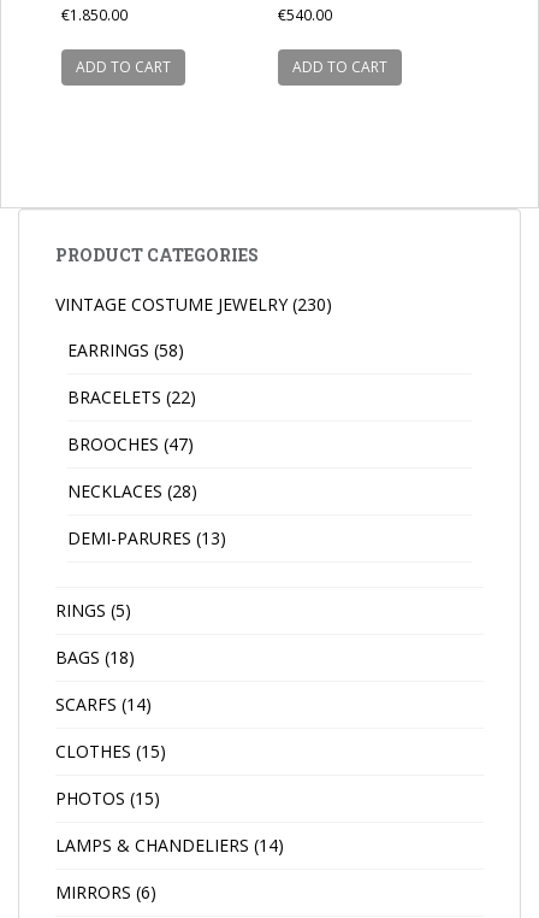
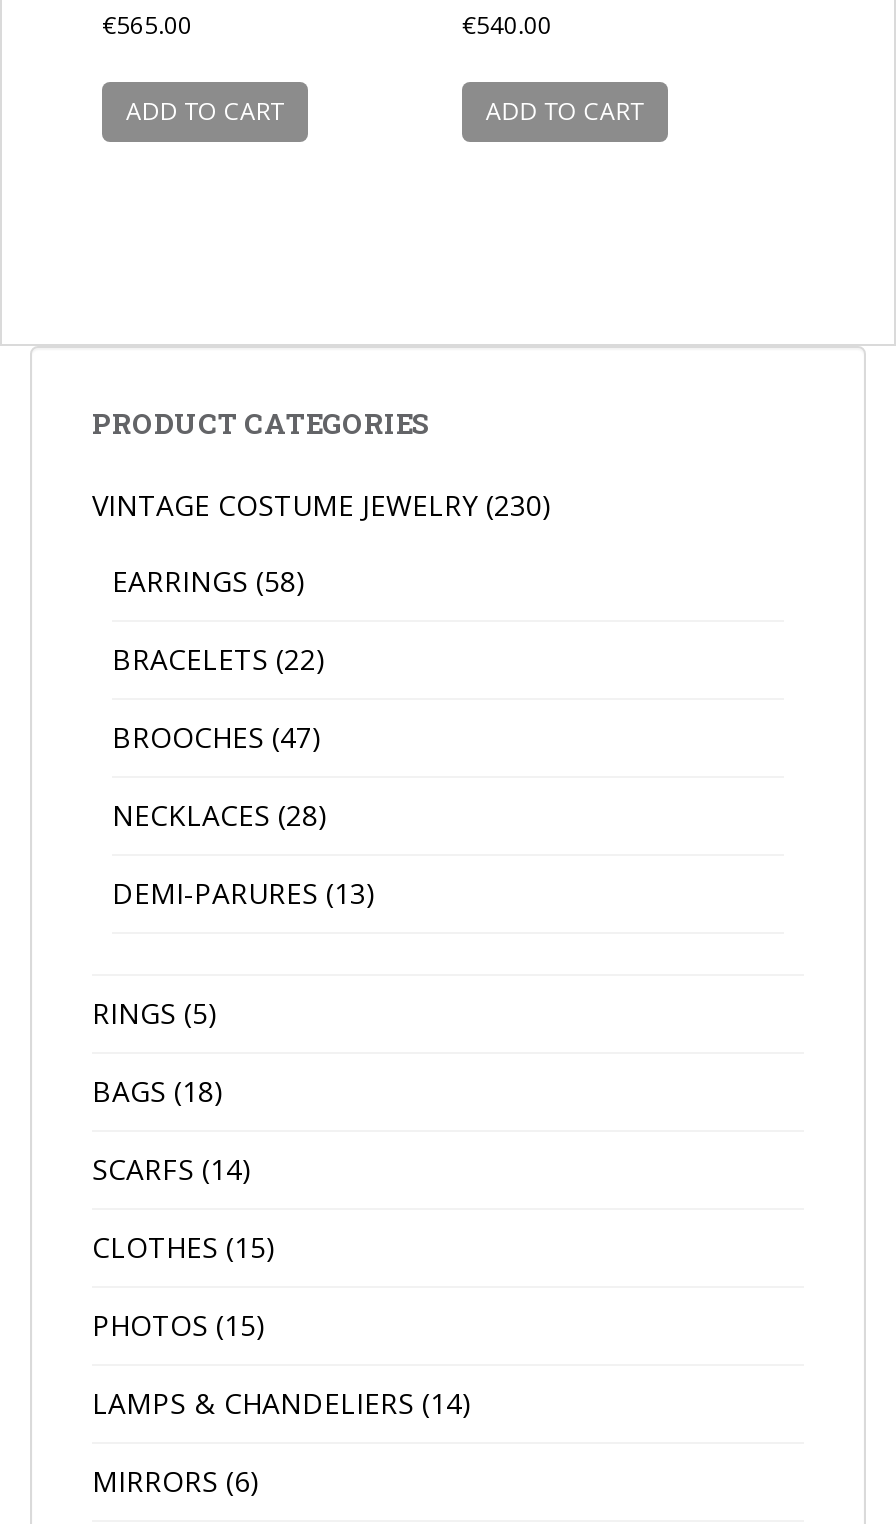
[61,5,128,25] €1.850.00 -> [102,8,192,42] €565.00

